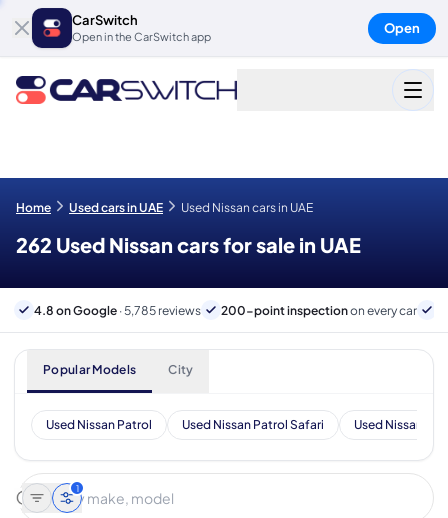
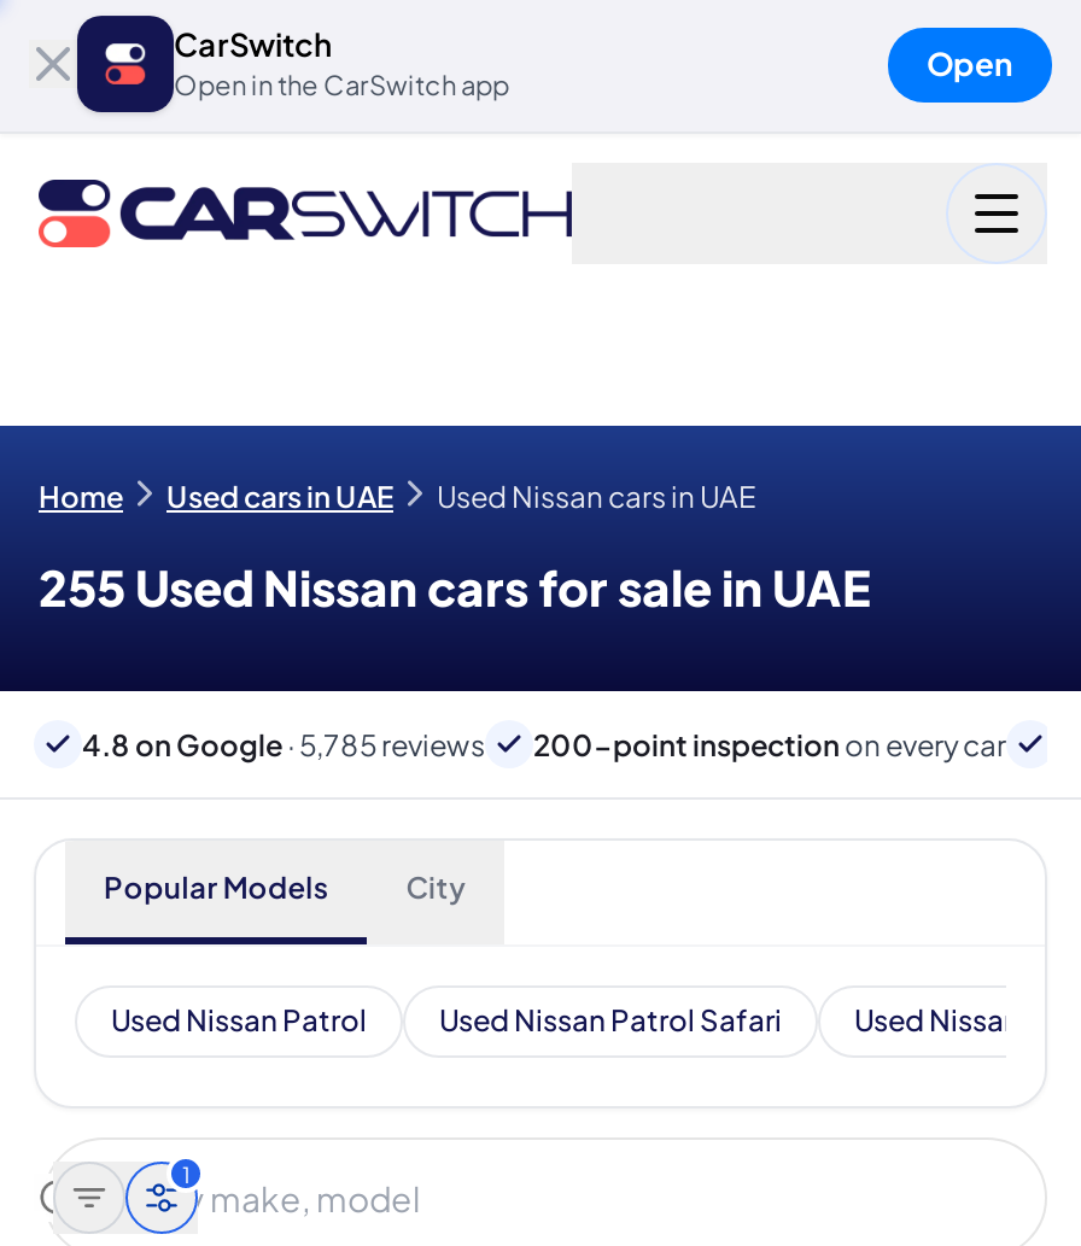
[16,232,361,257] 262 Used Nissan cars for sale in UAE -> [39,556,871,616] 255 Used Nissan cars for sale in UAE

